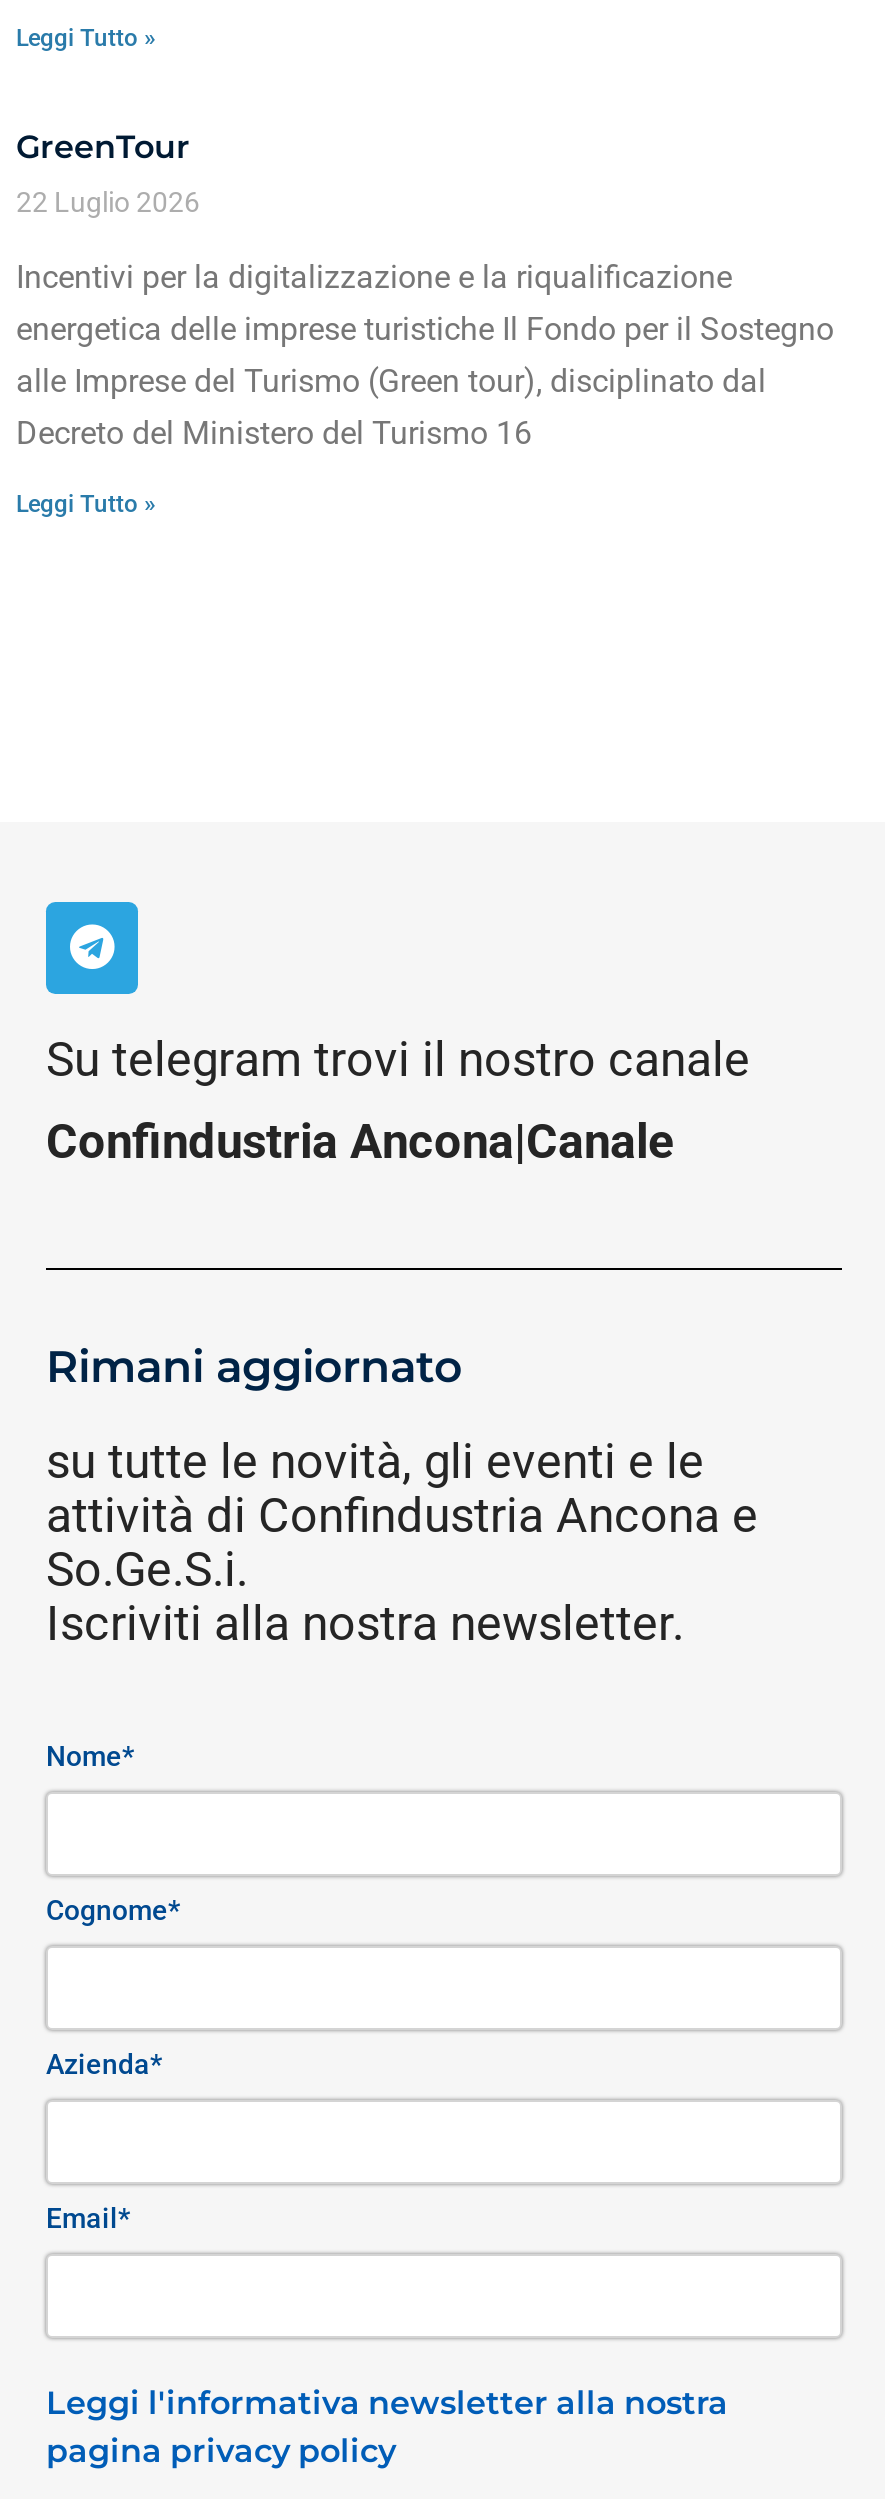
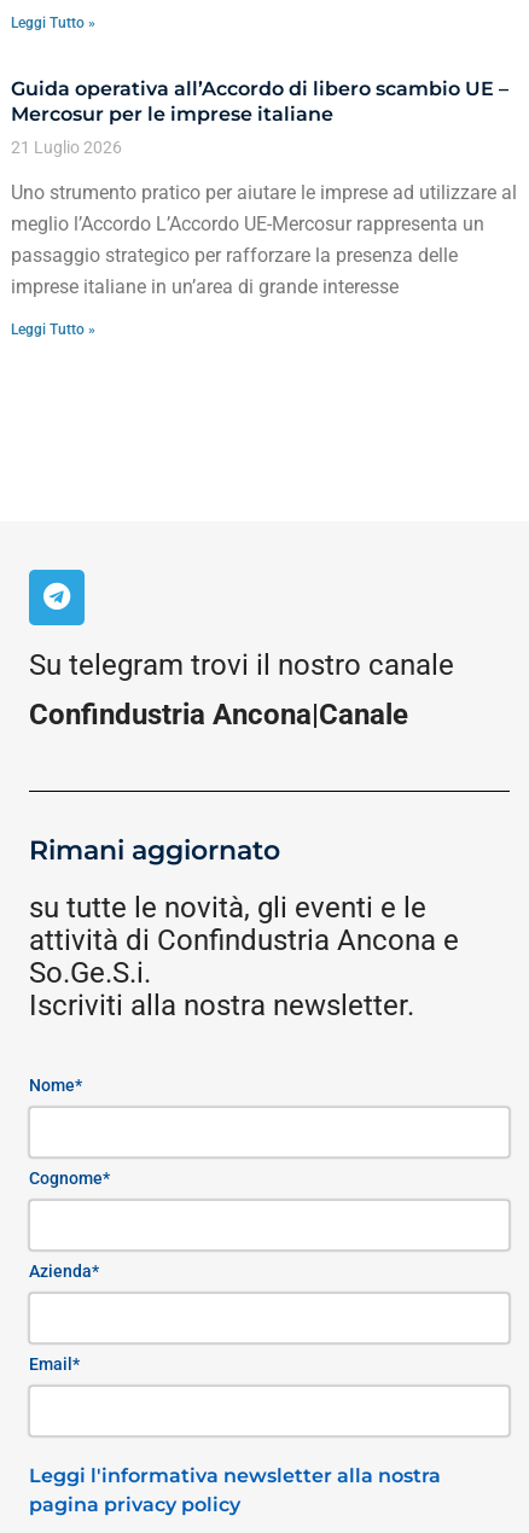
[16,127,190,165] GreenTour -> [11,77,508,125] Guida operativa all’Accordo di libero scambio UE – | Mercosur per le imprese italiane
[16,185,200,217] 22 Luglio 2026 -> [11,137,122,156] 21 Luglio 2026
[16,257,834,451] Incentivi per la digitalizzazione e la riqualificazione | energetica delle imprese turistiche Il Fondo per il Sostegno | alle Imprese del Turismo (Green tour), disciplinato dal | Decreto del Ministero del Turismo 16 -> [11,181,517,298] Uno strumento pratico per aiutare le imprese ad utilizzare al | meglio l’Accordo L’Accordo UE-Mercosur rappresenta un | passaggio strategico per rafforzare la presenza delle | imprese italiane in un’area di grande interesse

